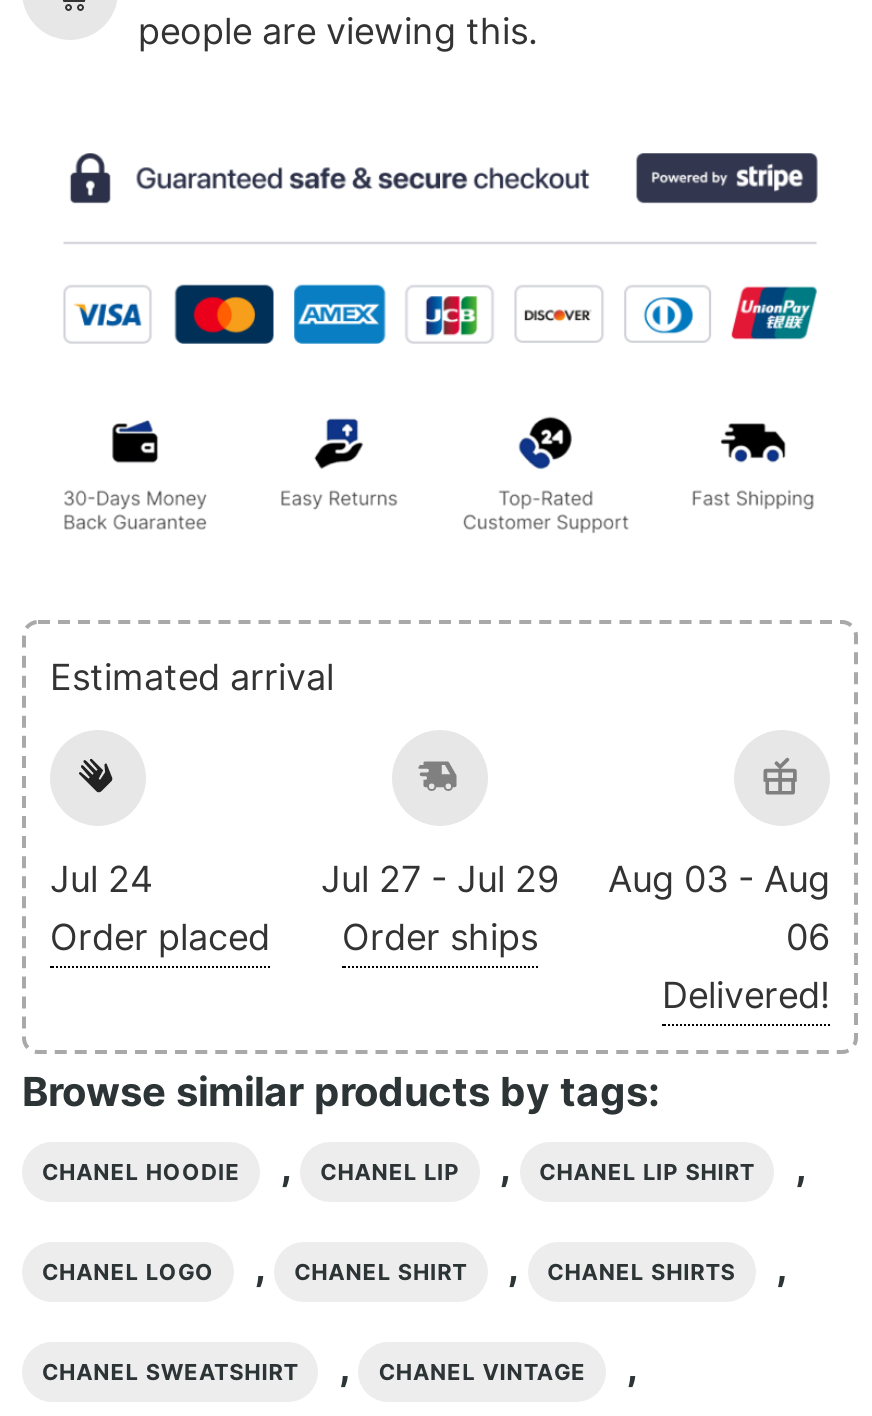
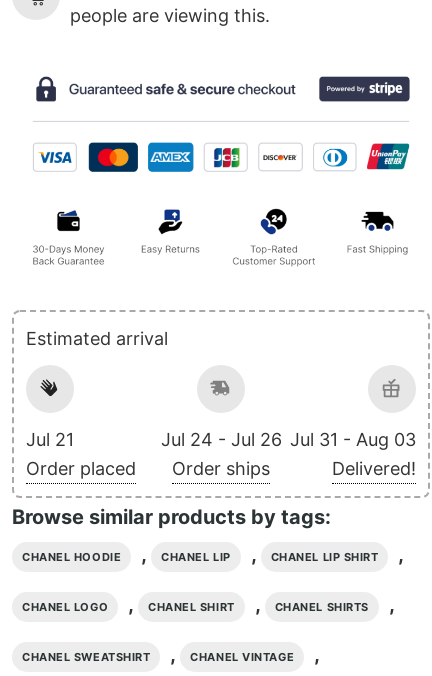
[50,857,154,899] Jul 24 -> [26,429,74,450] Jul 21
[321,857,559,899] Jul 27 - Jul 29 -> [160,429,281,450] Jul 24 - Jul 26
[608,857,830,957] Aug 03 - Aug | 06 -> [290,429,416,450] Jul 31 - Aug 03

